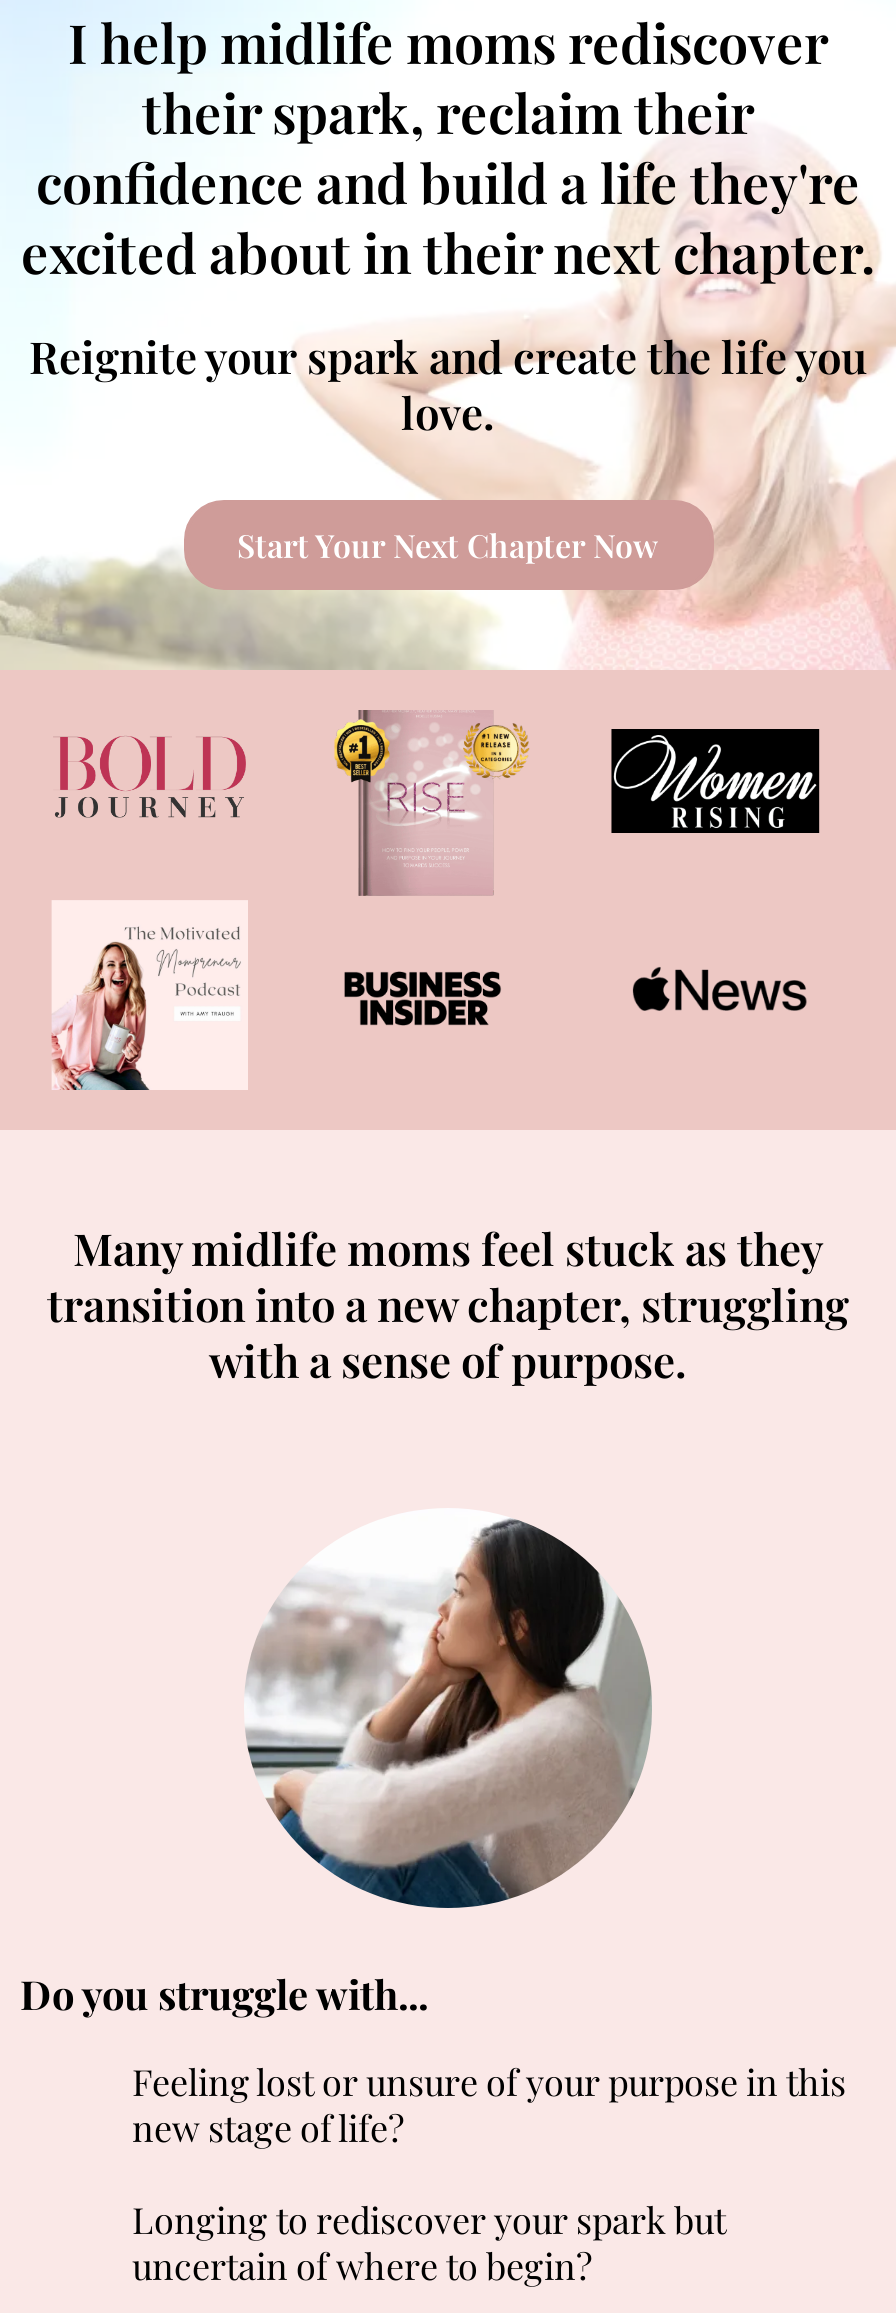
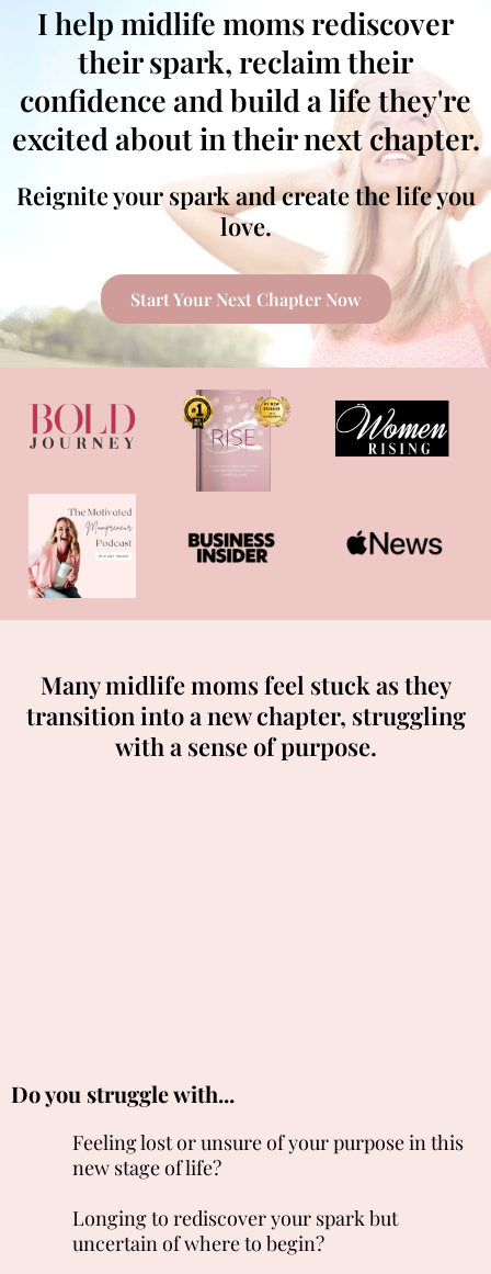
[246,1518,652,1910] [image] -> none

